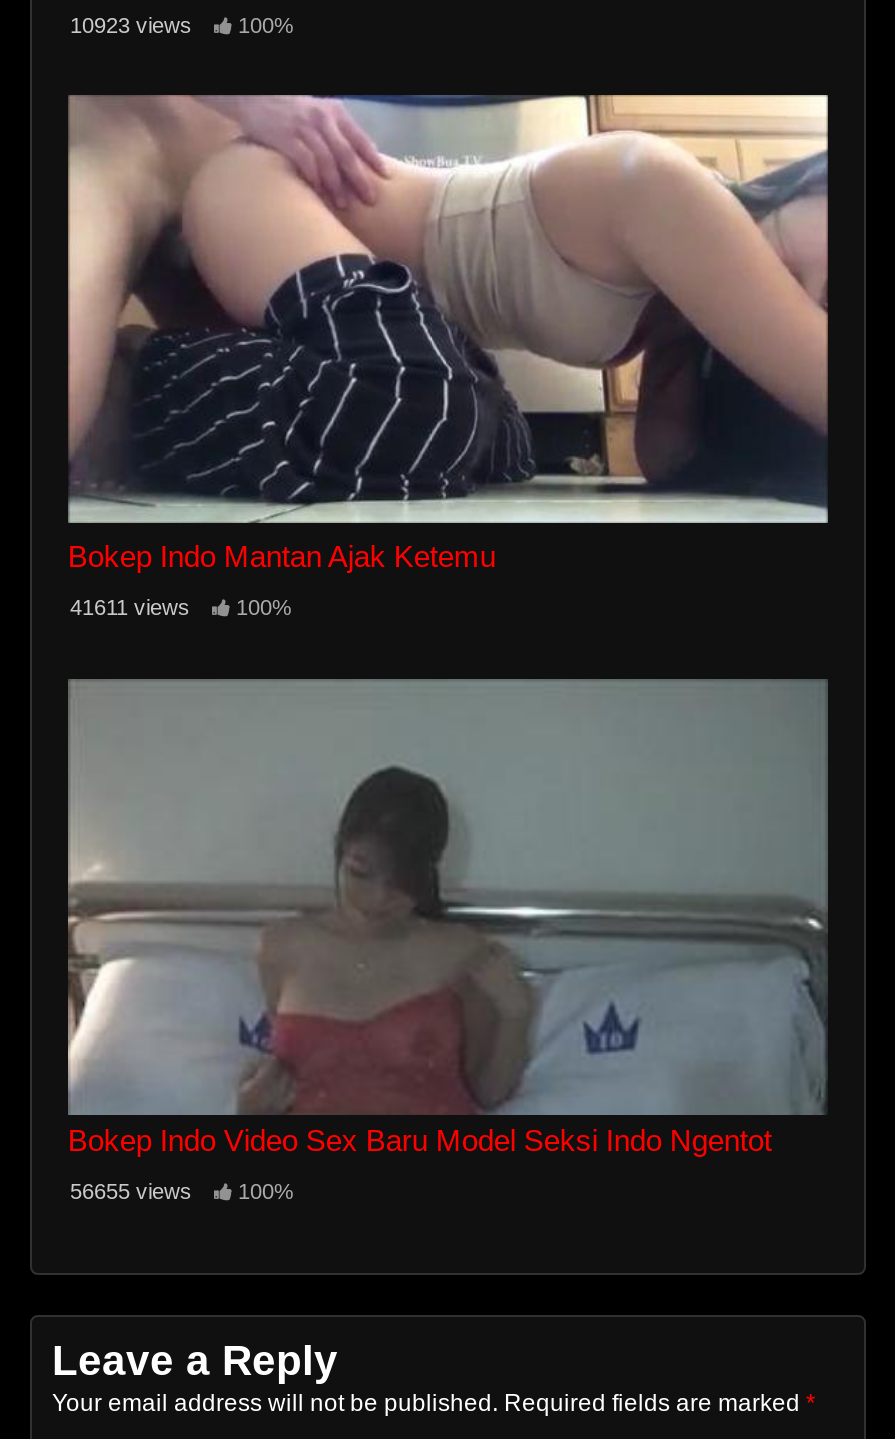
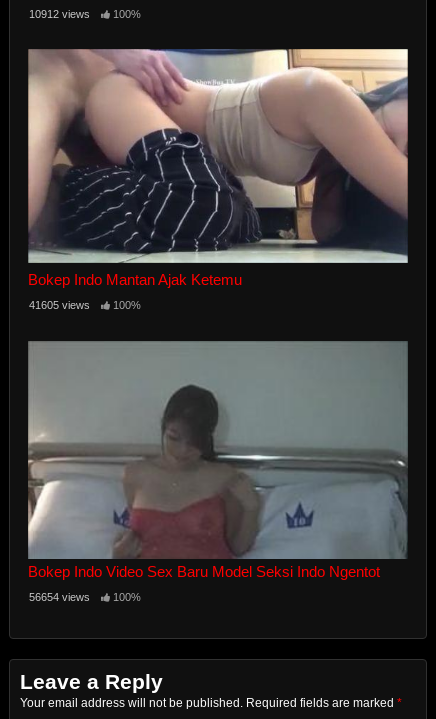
[70,13,294,37] 10923 views 100% -> [29,8,141,20] 10912 views 100%
[70,596,292,620] 41611 views 100% -> [29,299,141,311] 41605 views 100%
[70,1179,294,1203] 56655 views 100% -> [29,591,141,603] 56654 views 100%

